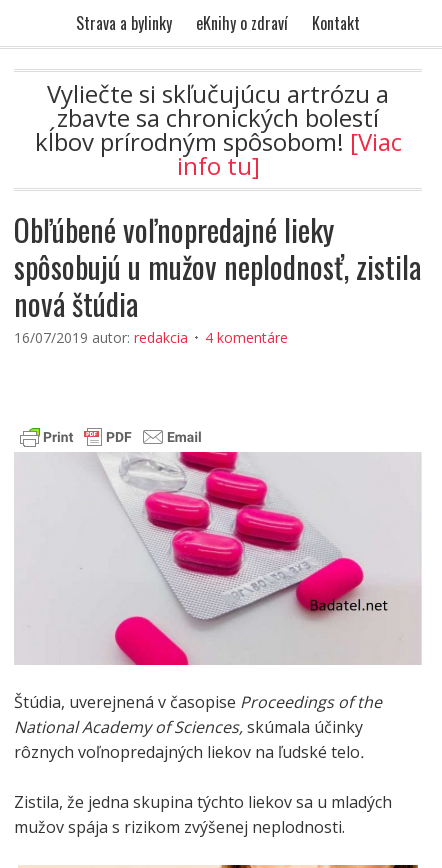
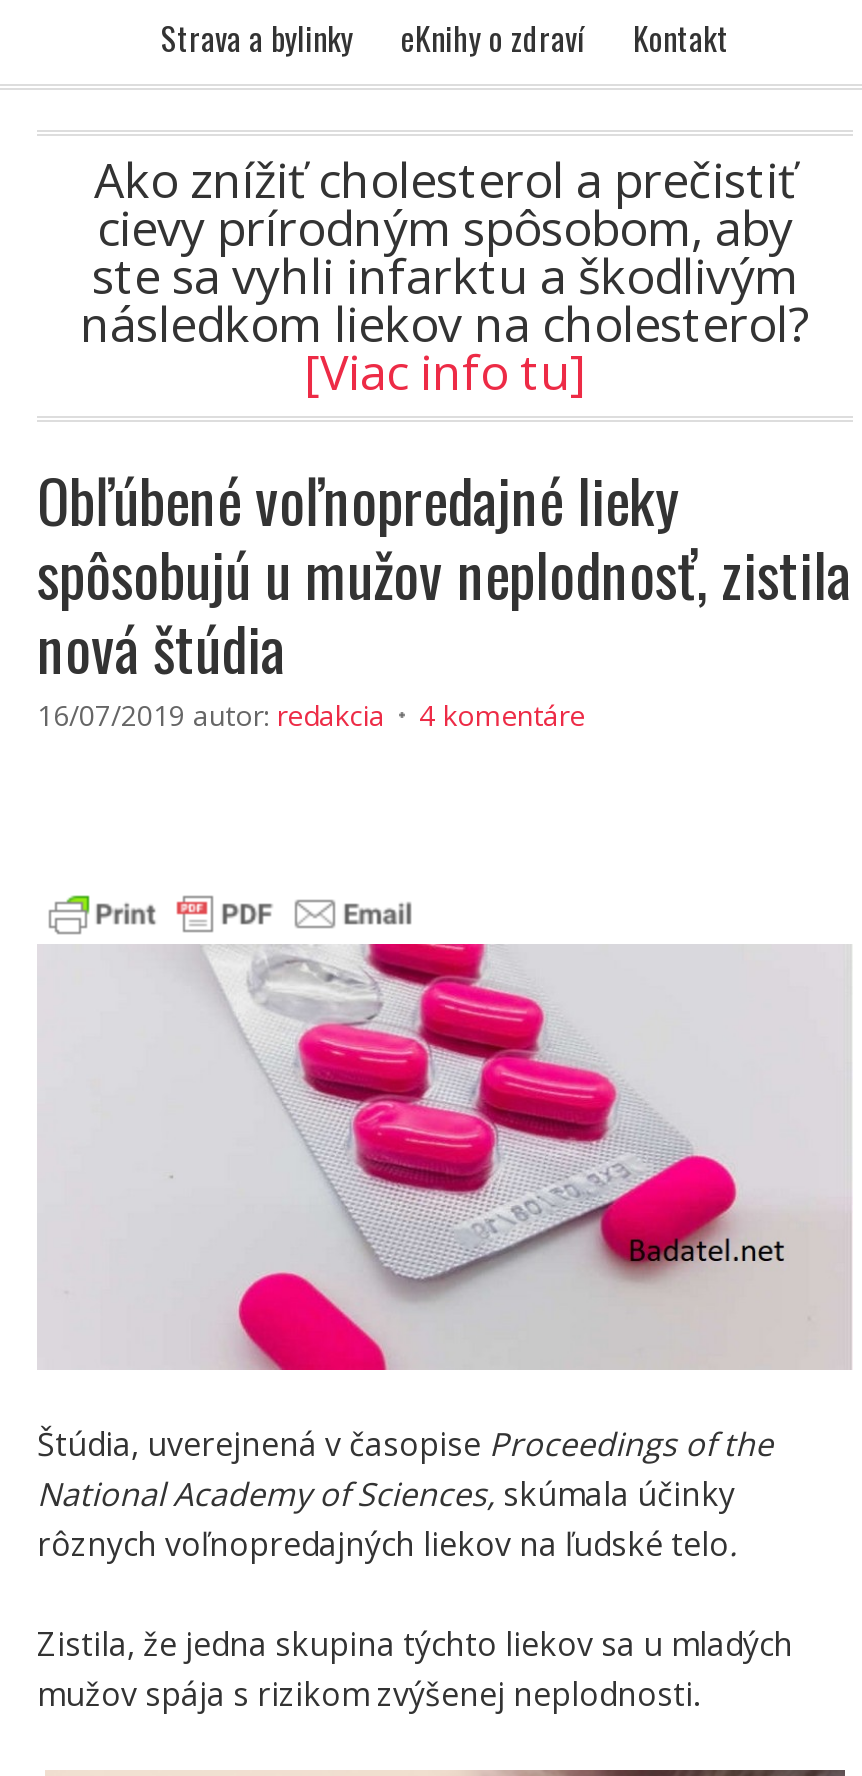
[34,77,401,182] Vyliečte si skľučujúcu artrózu a | zbavte sa chronických bolestí | kĺbov prírodným spôsobom![Viac | info tu] -> [80,146,810,404] Ako znížiť cholesterol a prečistiť | cievy prírodným spôsobom, aby | ste sa vyhli infarktu a škodlivým | následkom liekov na cholesterol? | [Viac info tu]

